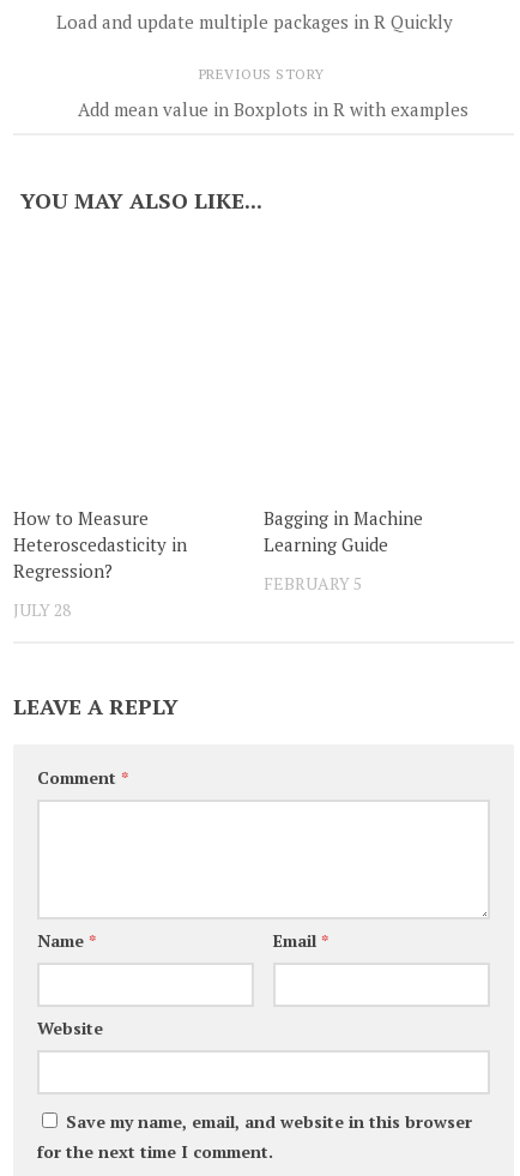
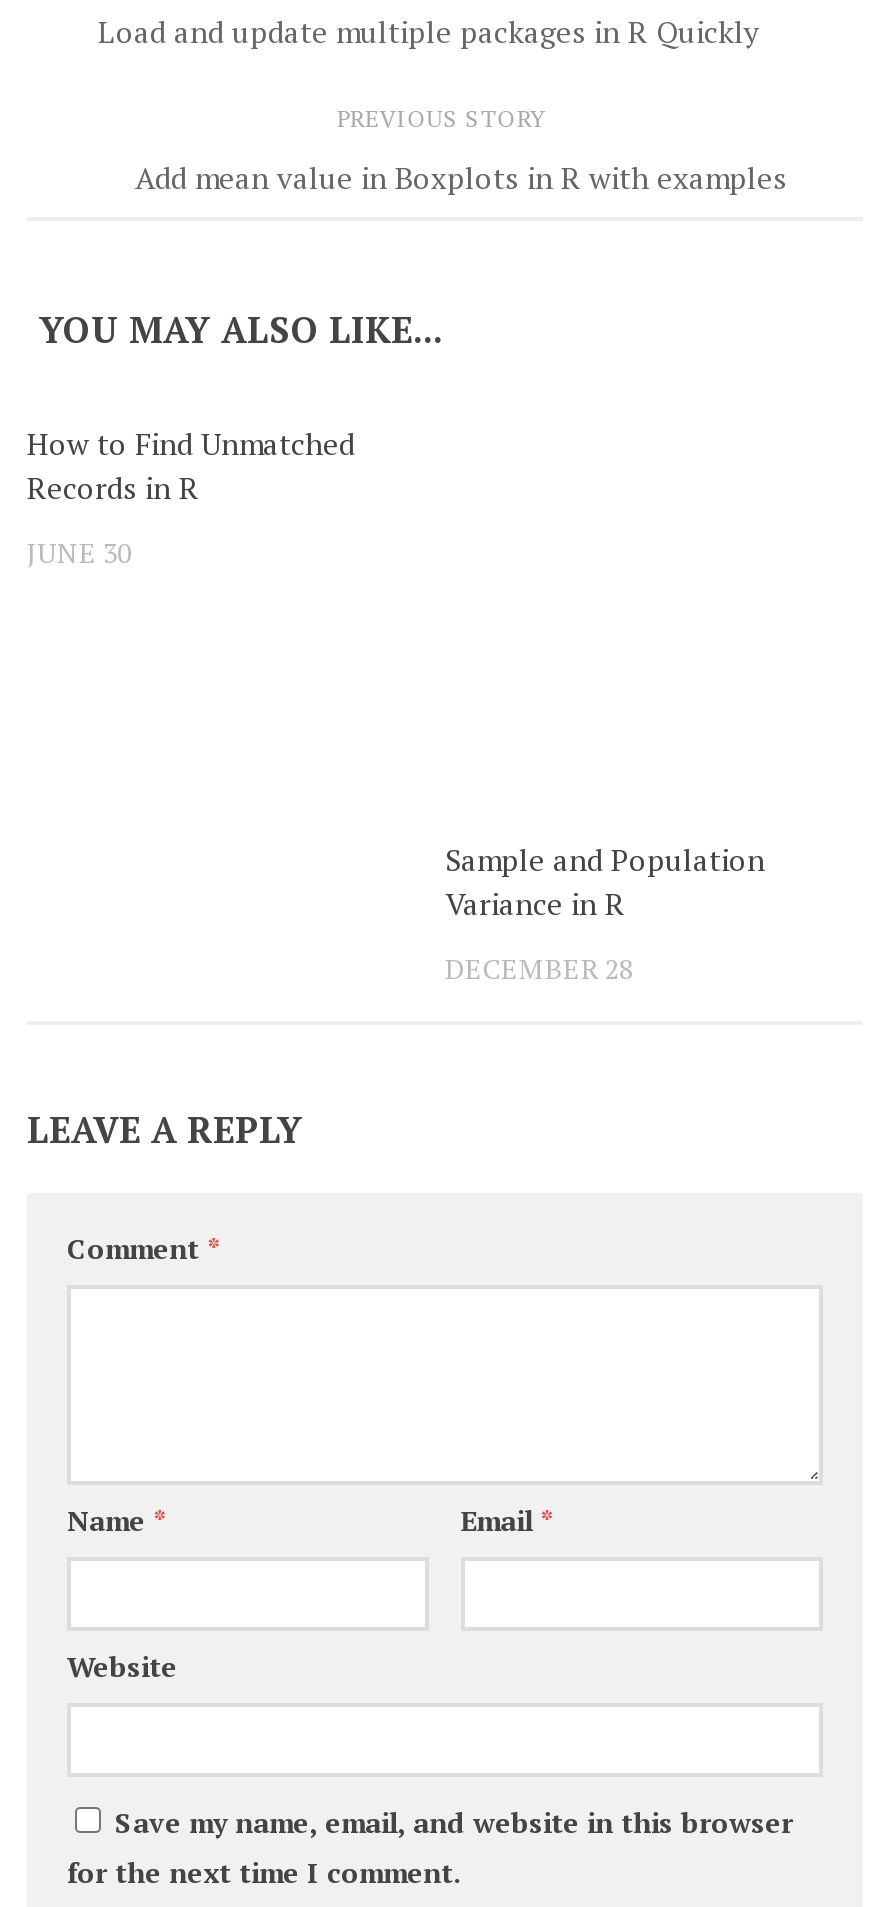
[13,506,187,582] How to Measure | Heteroscedasticity in | Regression? -> [27,423,355,507] How to Find Unmatched | Records in R
[264,506,423,556] Bagging in Machine | Learning Guide -> [445,839,765,923] Sample and Population | Variance in R
[264,572,362,594] FEBRUARY 5 -> [445,949,633,987] DECEMBER 28
[13,598,71,621] JULY 28 -> [27,533,131,571] JUNE 30

